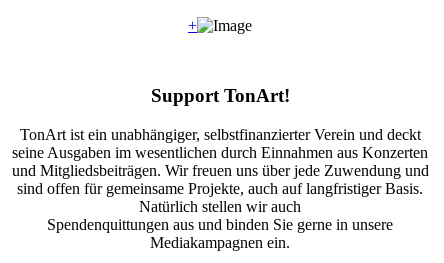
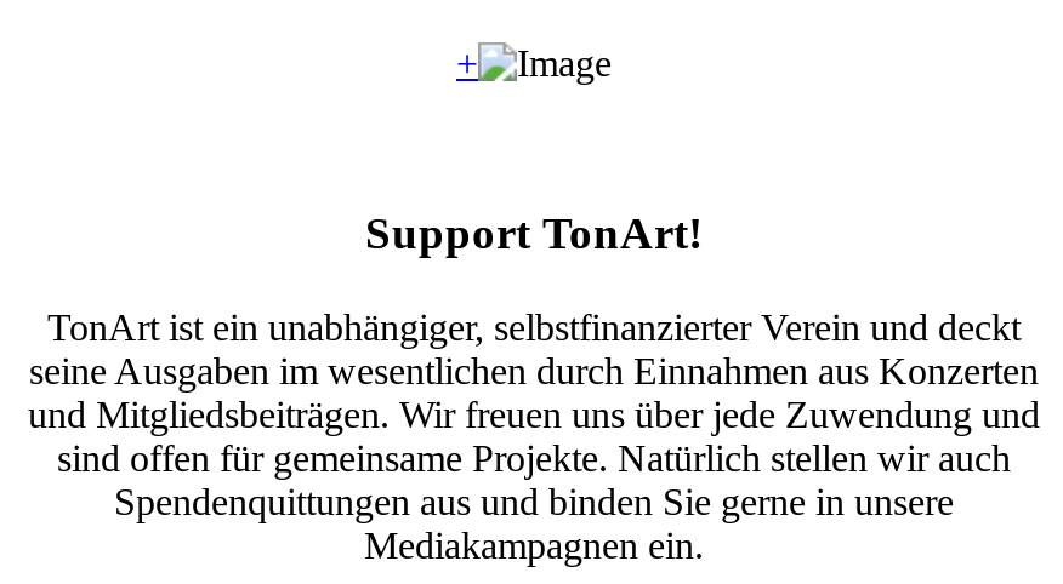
[17,180,423,215] sind offen für gemeinsame Projekte, auch auf langfristiger Basis. | Natürlich stellen wir auch -> [57,438,1011,480] sind offen für gemeinsame Projekte. Natürlich stellen wir auch

